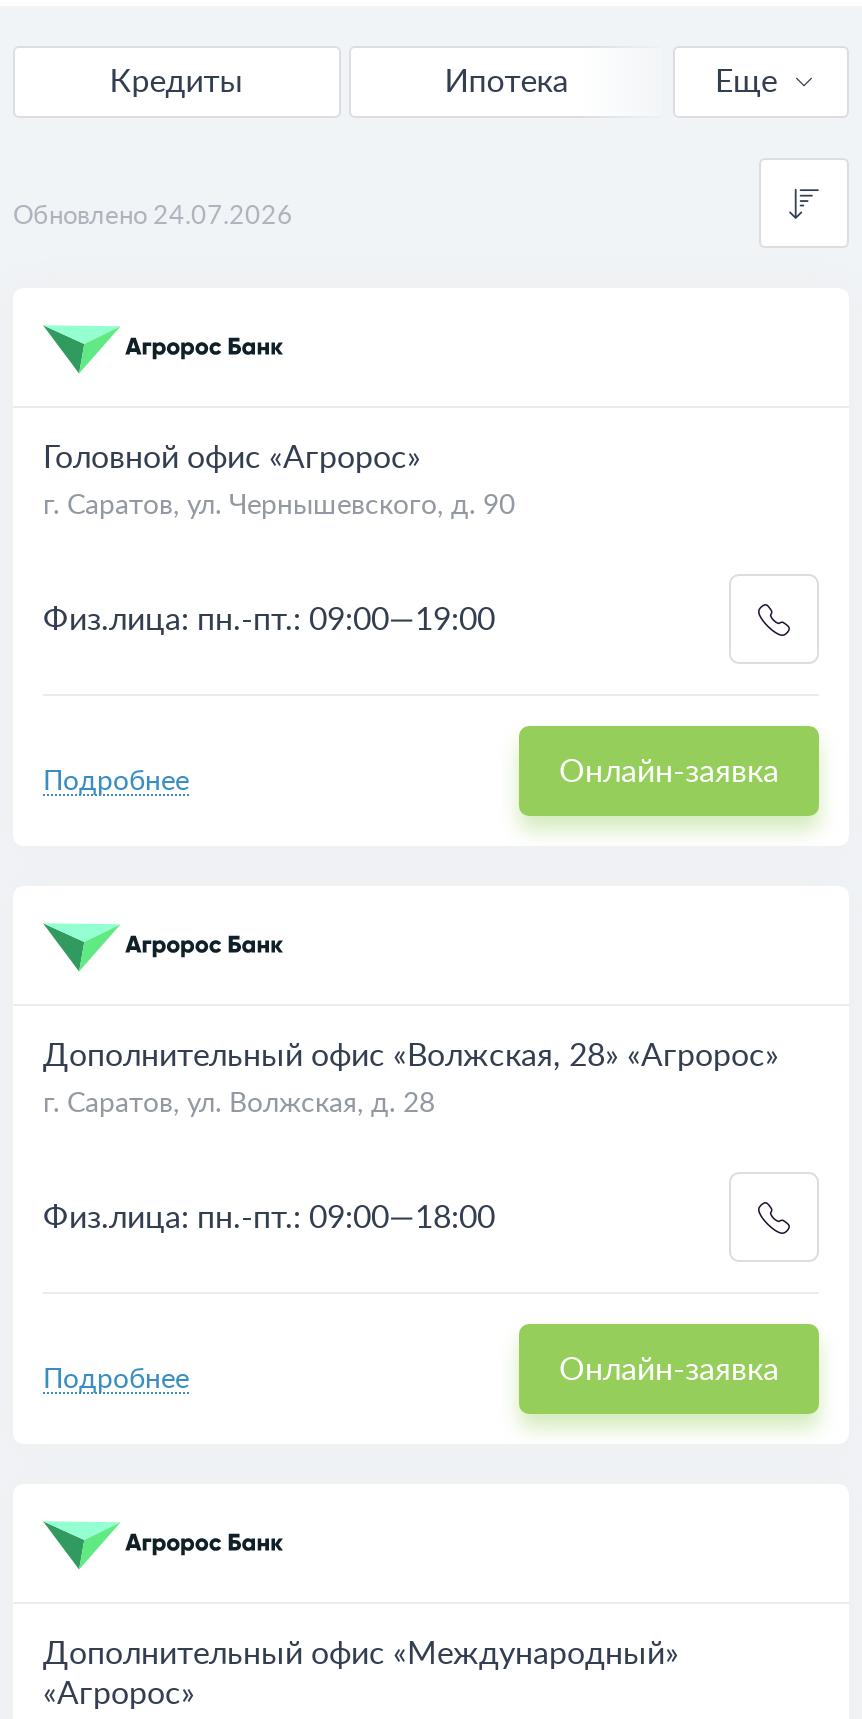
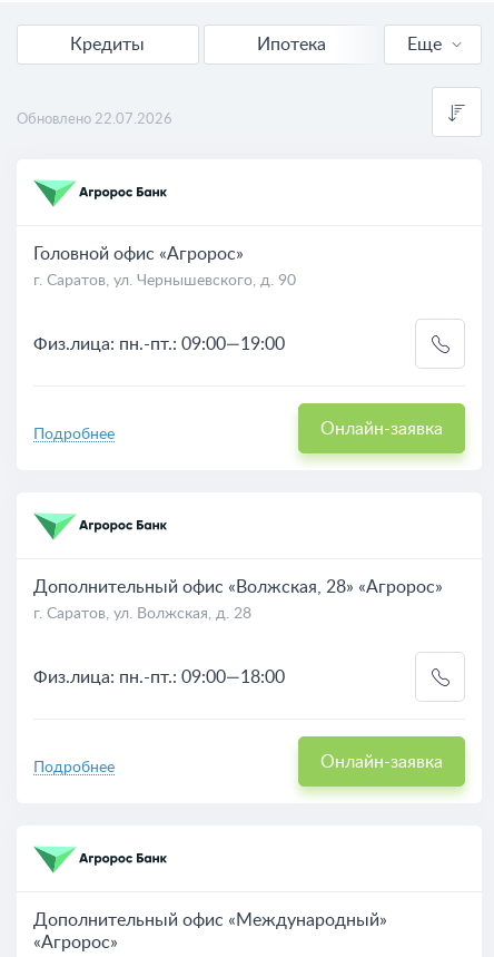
[13,204,293,230] Обновлено 24.07.2026 -> [17,113,172,127] Обновлено 22.07.2026

